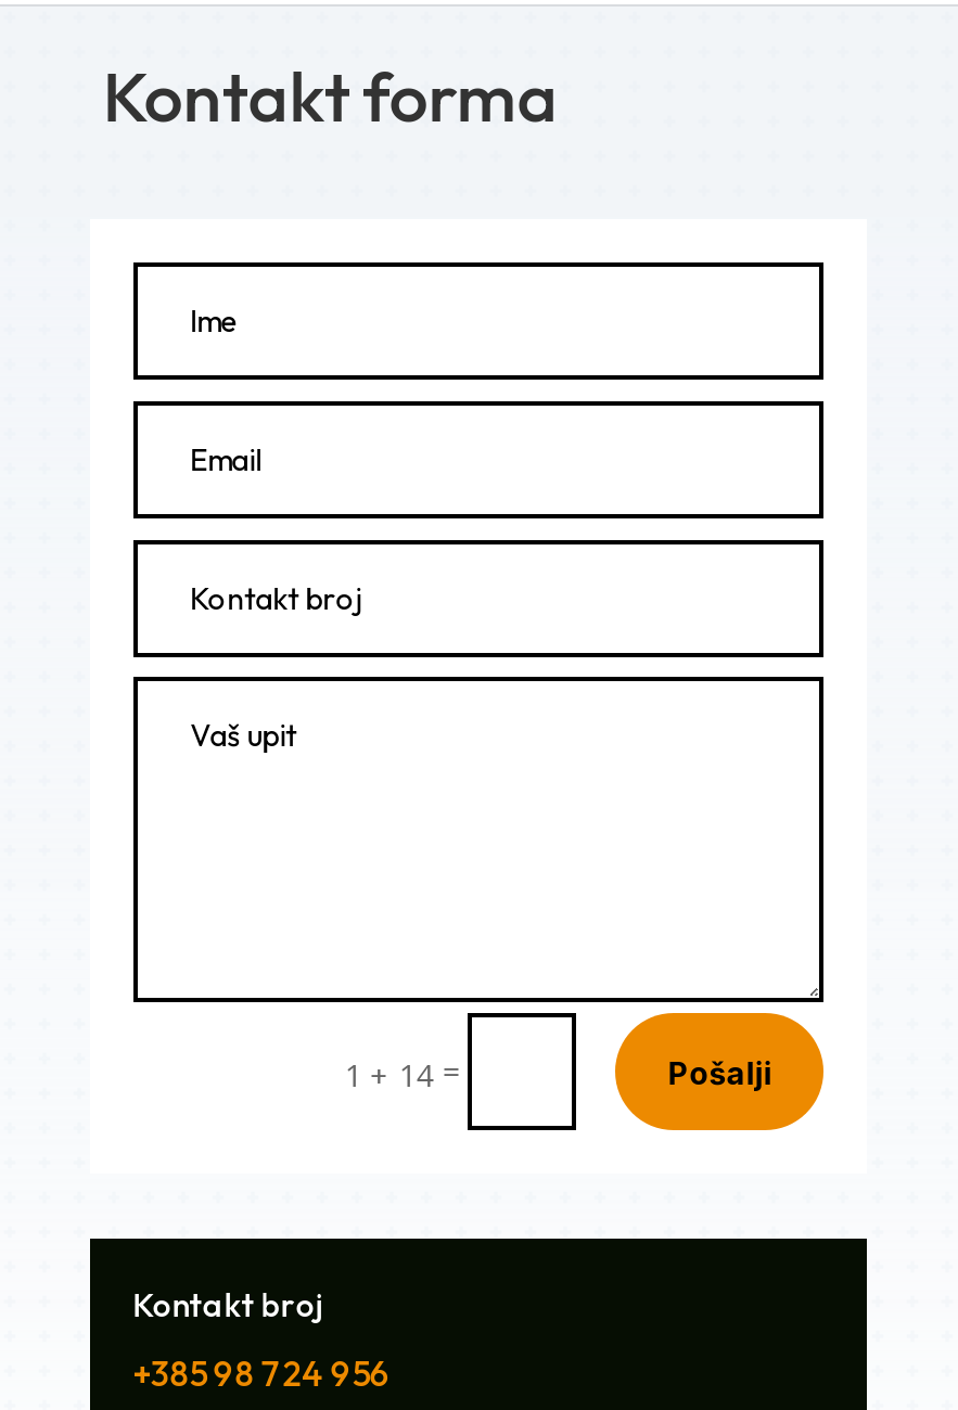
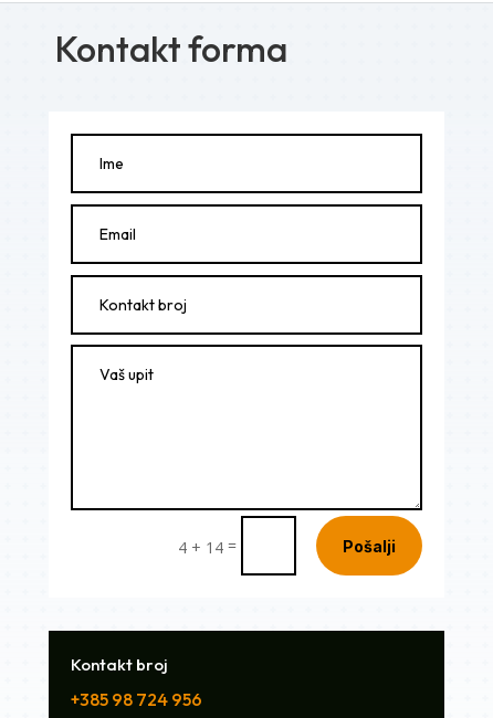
[344,1051,468,1096] 1 + 14 = -> [178,535,241,558] 4 + 14 =

